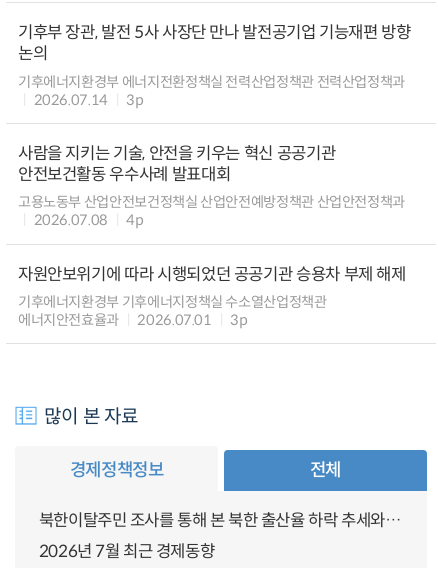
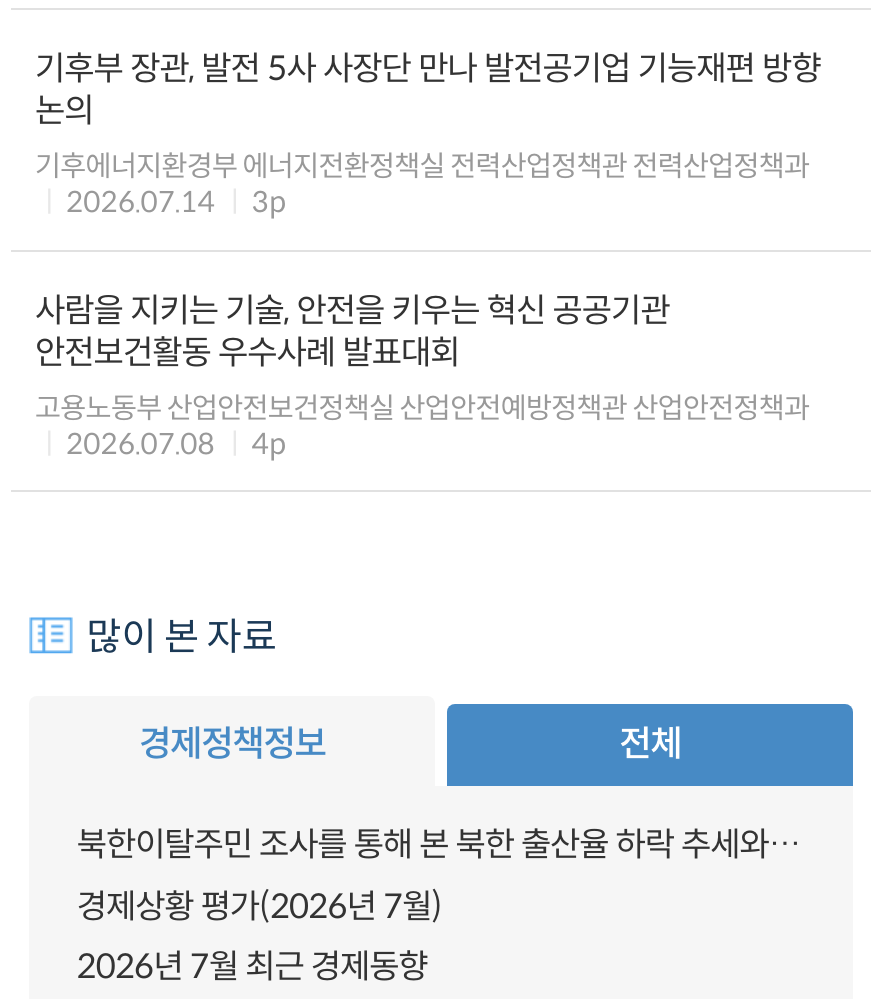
[18,264,406,329] 자원안보위기에 따라 시행되었던 공공기관 승용차 부제 해제 | 기후에너지환경부 기후에너지정책실 수소열산업정책관 | 에너지안전효율과 | 2026.07.01 | 3p -> none
moved [44,404,341,481] -> [86,613,681,766]: 많이 본 자료 | 경제정책정보 | 전체
none -> [77,885,442,927] 경제상황 평가(2026년 7월)

